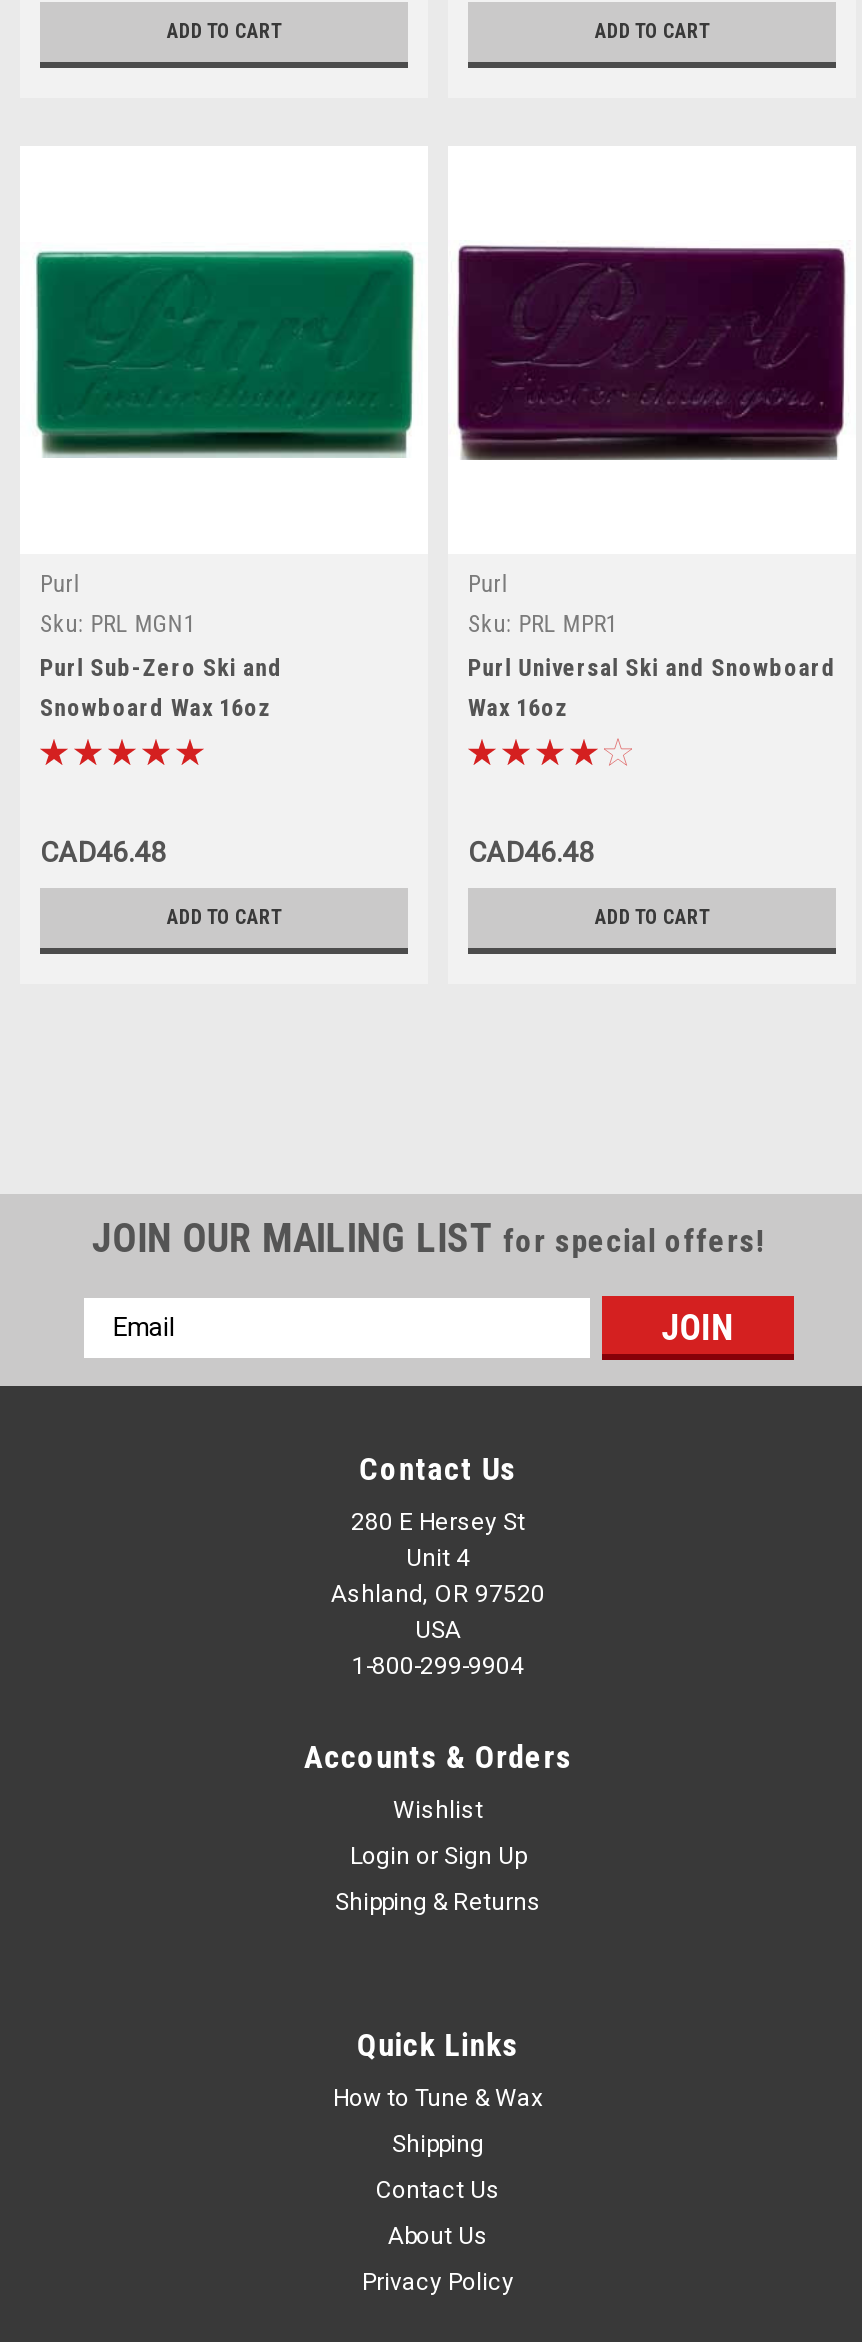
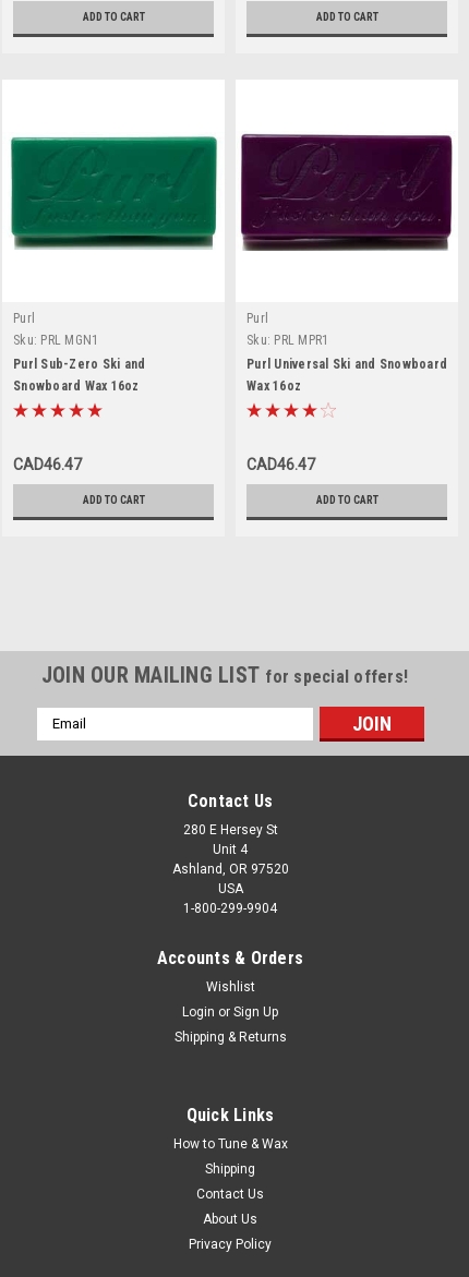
[40,836,166,868] CAD46.48 -> [13,456,82,473] CAD46.47
[468,836,594,868] CAD46.48 -> [246,456,315,473] CAD46.47

